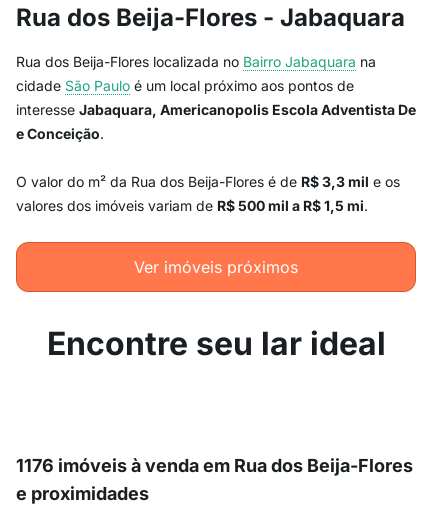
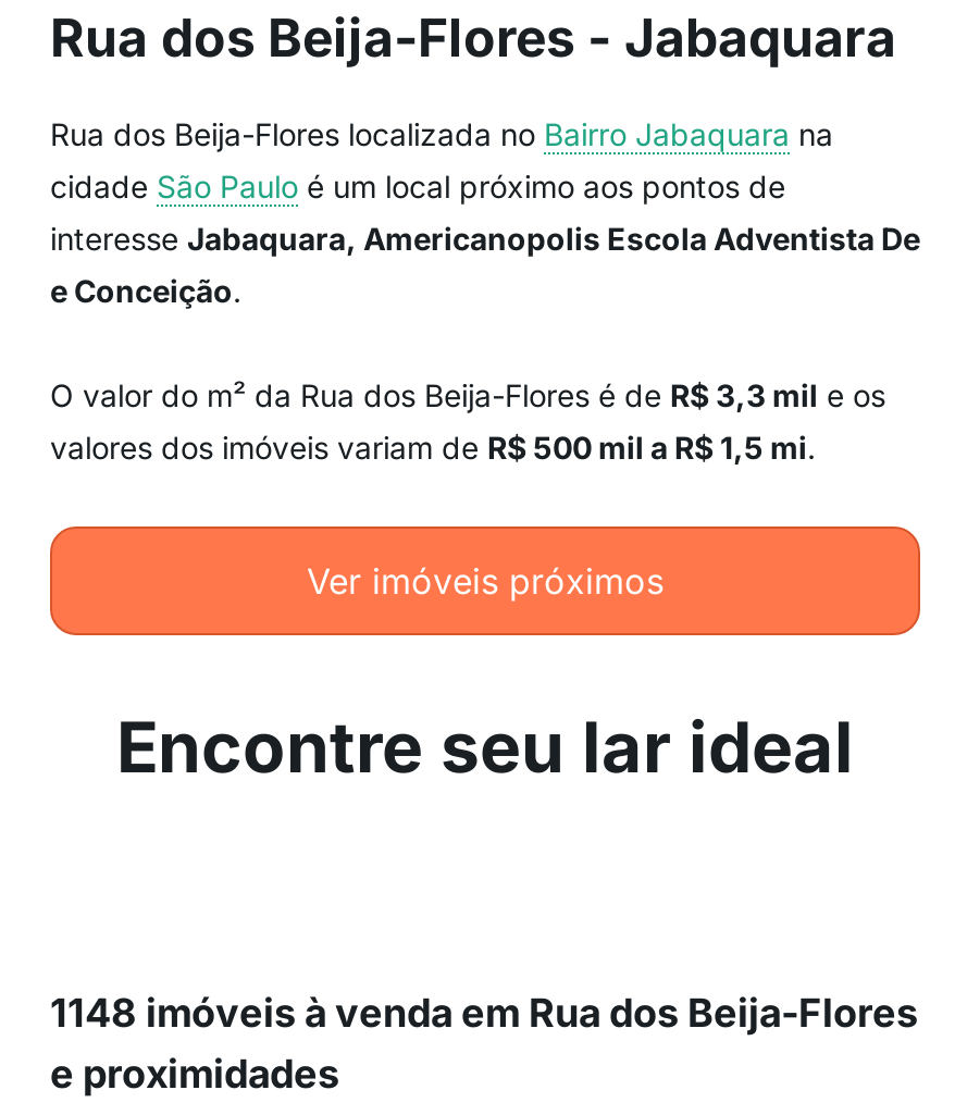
[16,455,413,476] 1176 imóveis à venda em Rua dos Beija-Flores -> [50,990,918,1036] 1148 imóveis à venda em Rua dos Beija-Flores

